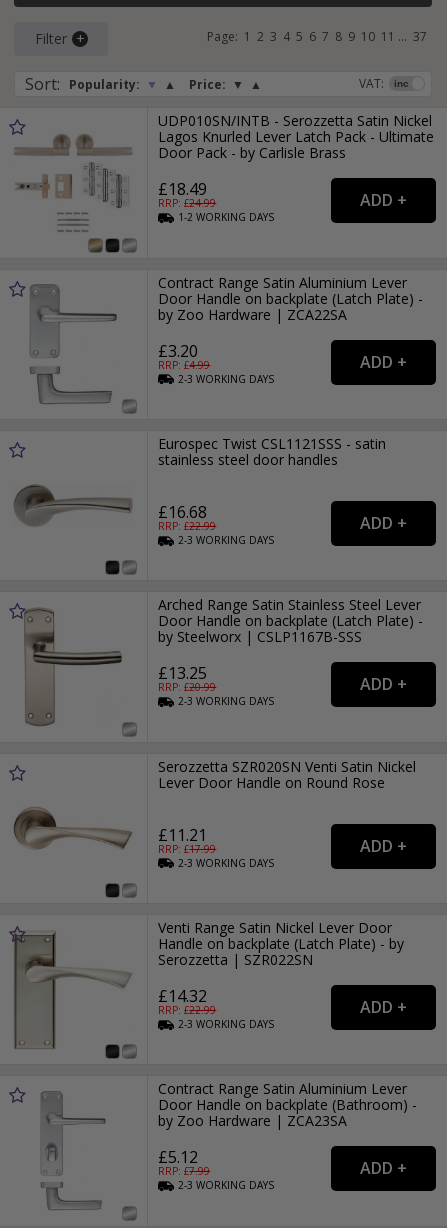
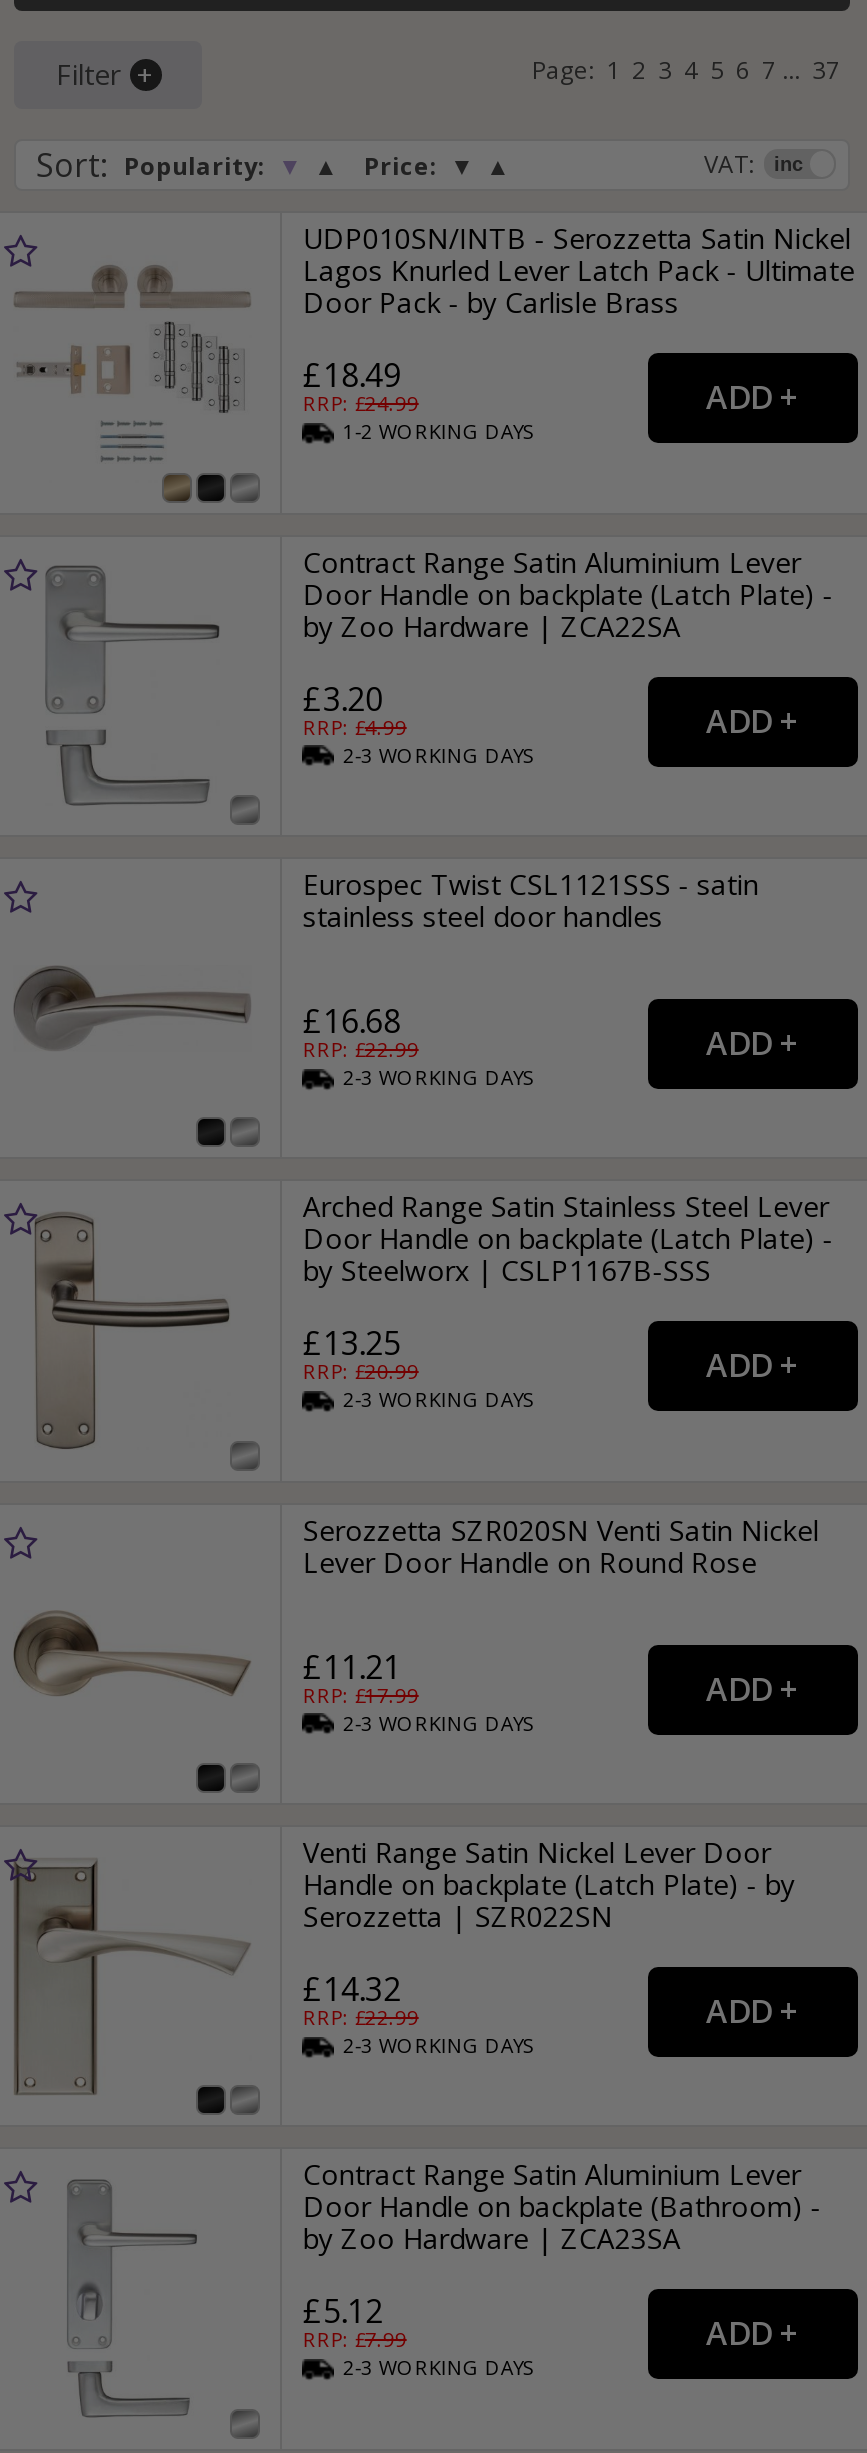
[207,28,427,45] Page: 1 2 3 4 5 6 7 8 9 10 11 ... 37 -> [532,53,840,87] Page: 1 2 3 4 5 6 7 ... 37

